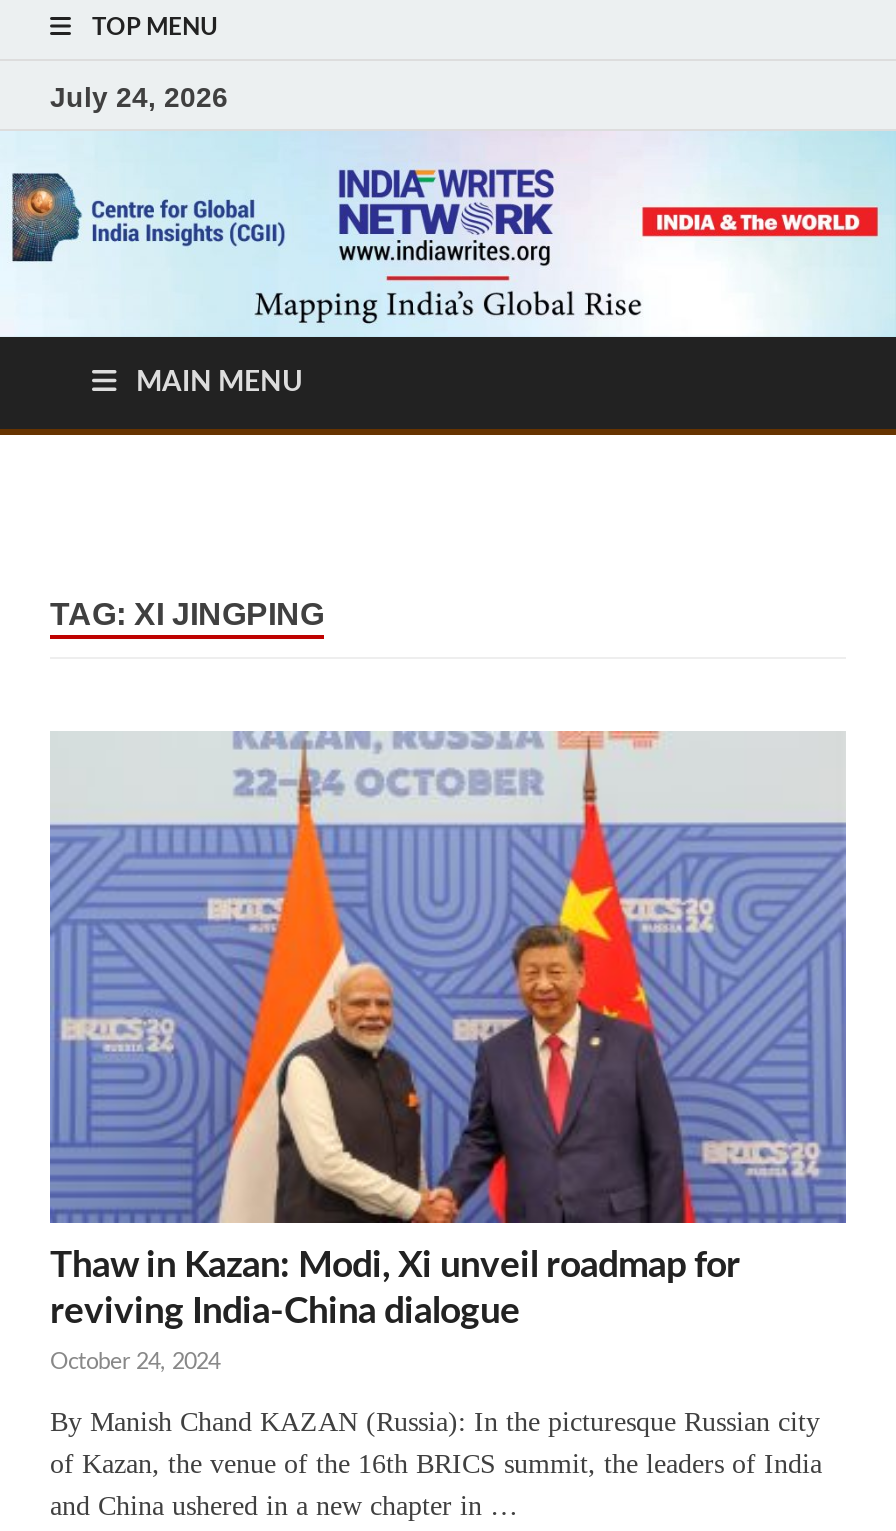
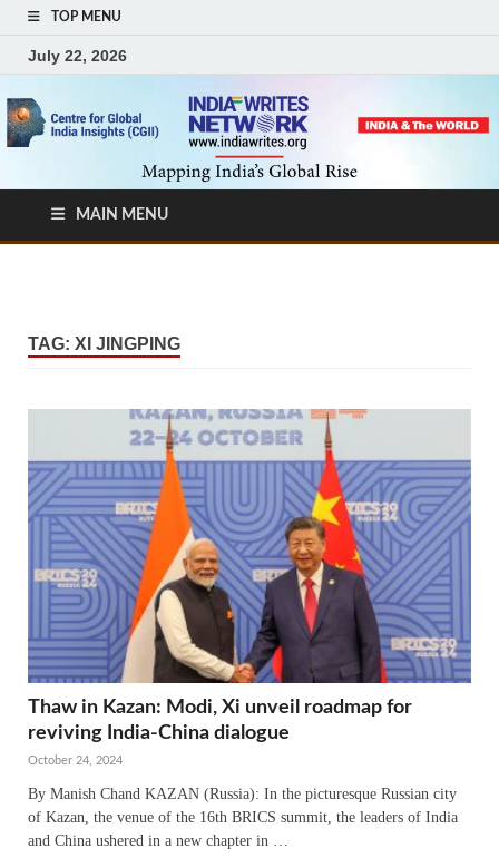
[50,80,228,112] July 24, 2026 -> [28,46,127,64] July 22, 2026

